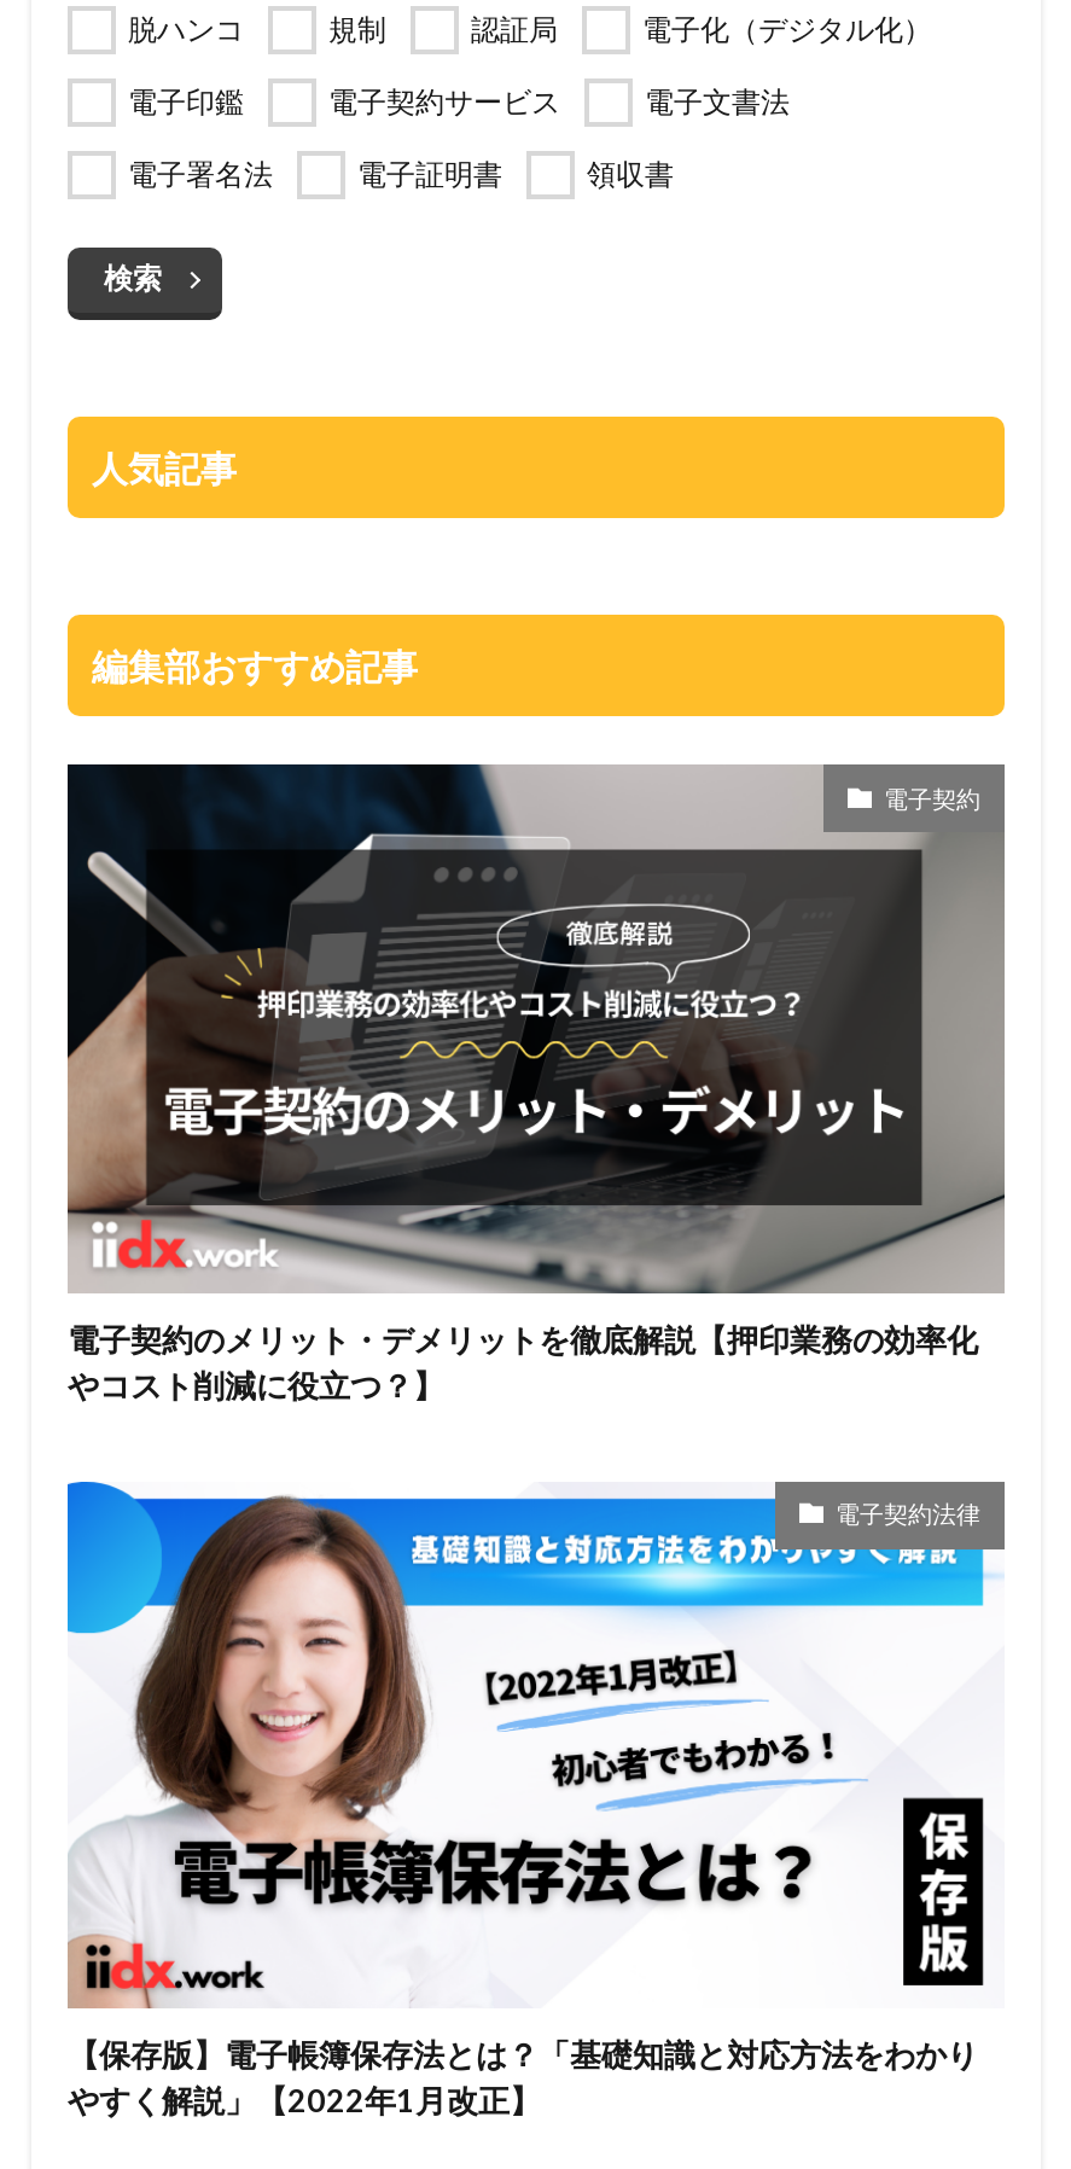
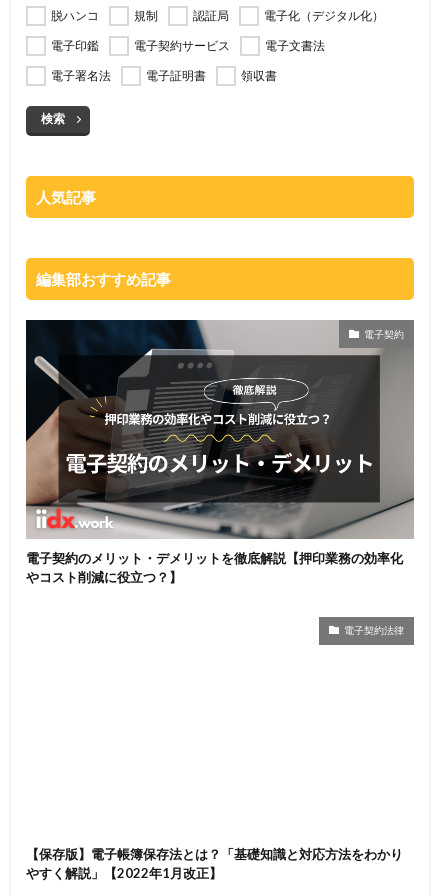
[65,1479,1000,2011] [image] -> none

